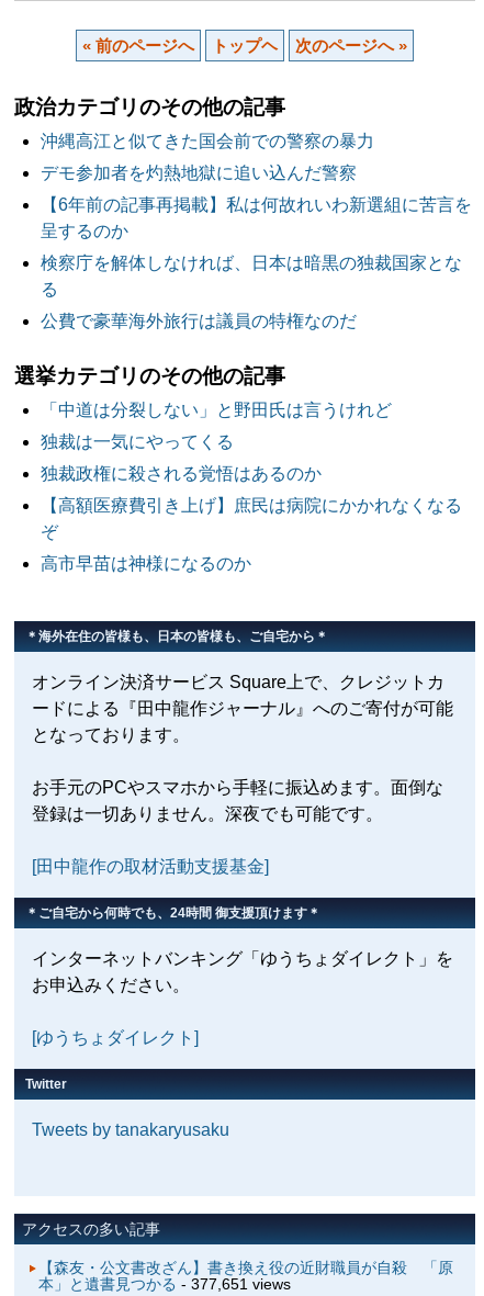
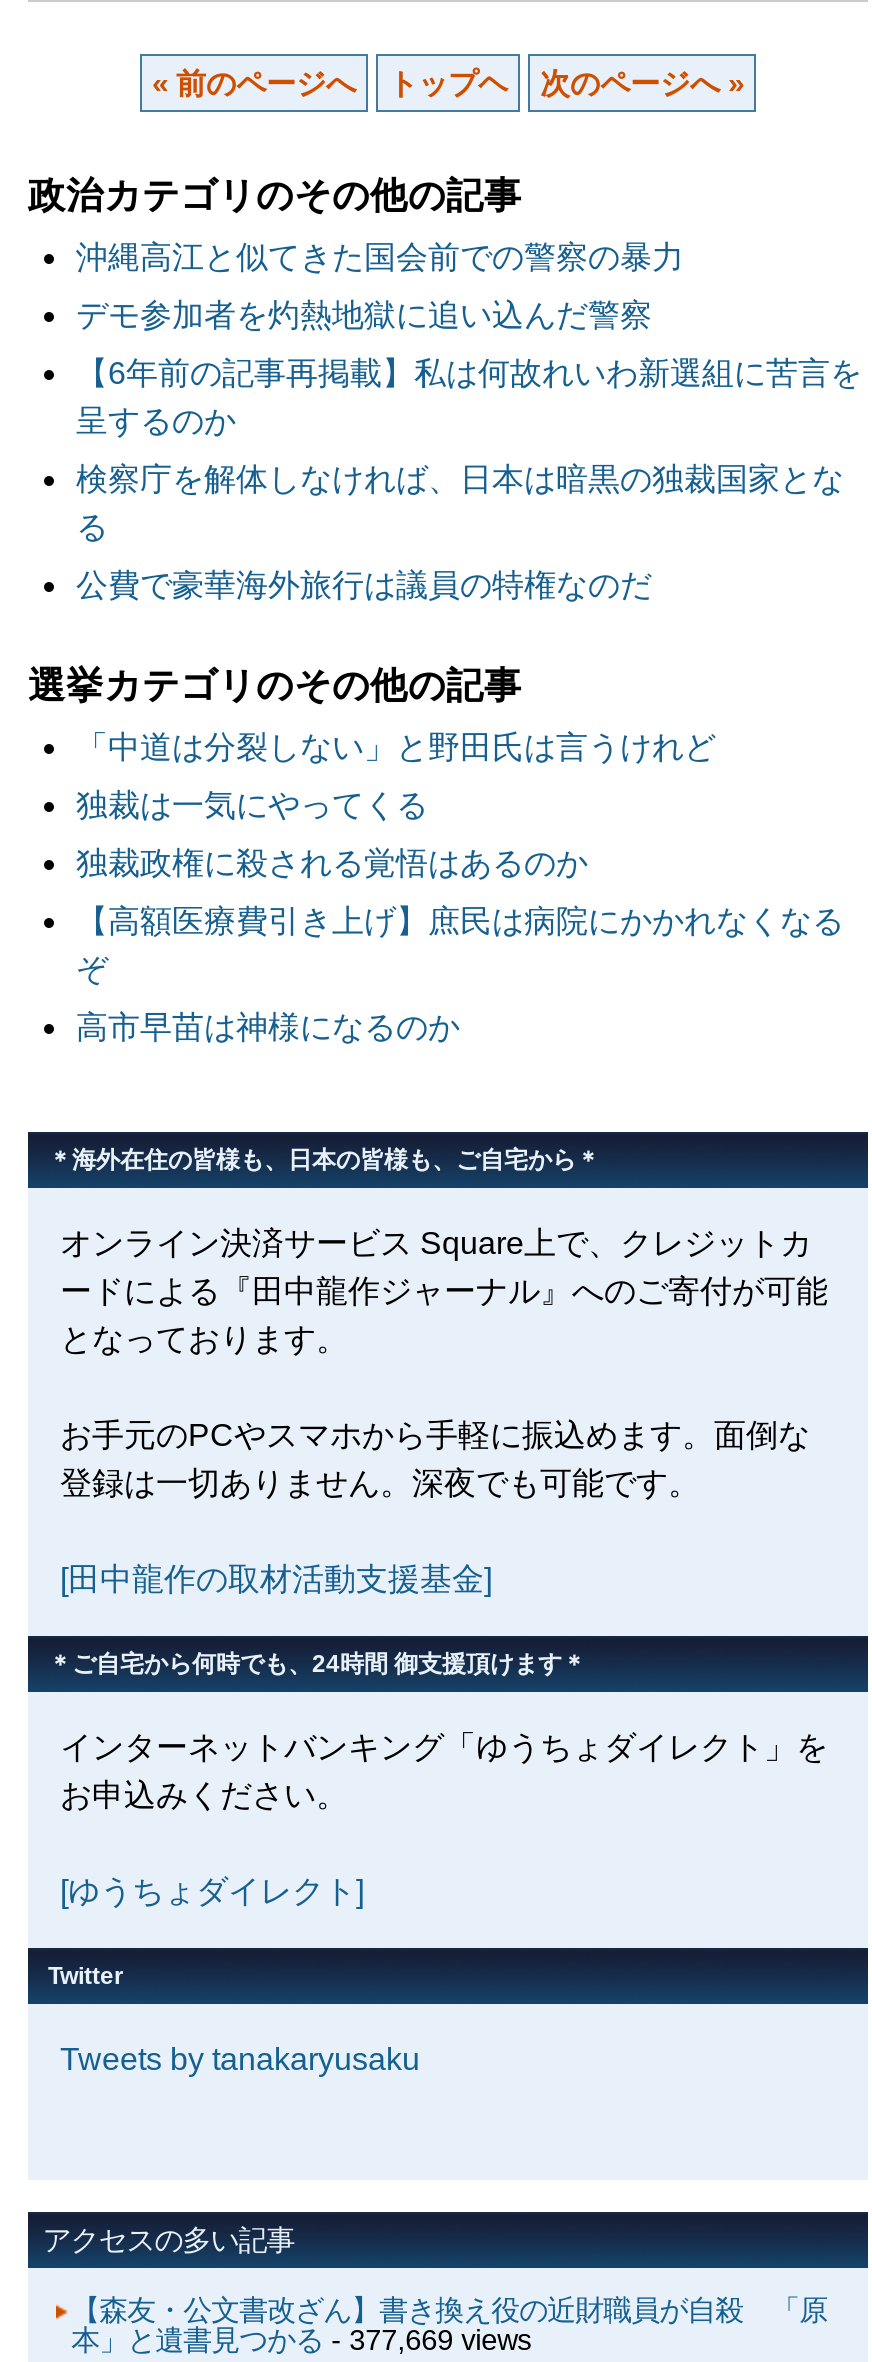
[38,1276,290,1293] 本」と遺書見つかる- 377,651 views -> [71,2325,531,2357] 本」と遺書見つかる- 377,669 views

